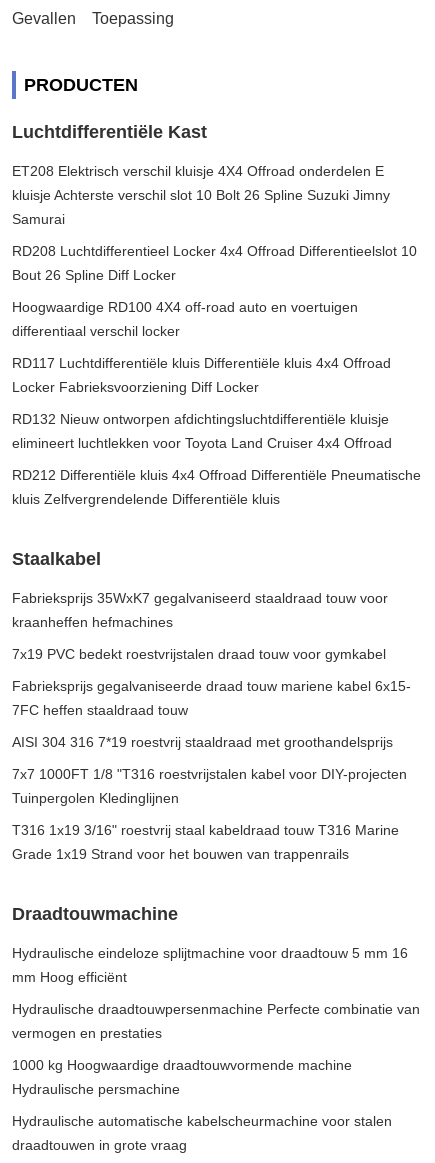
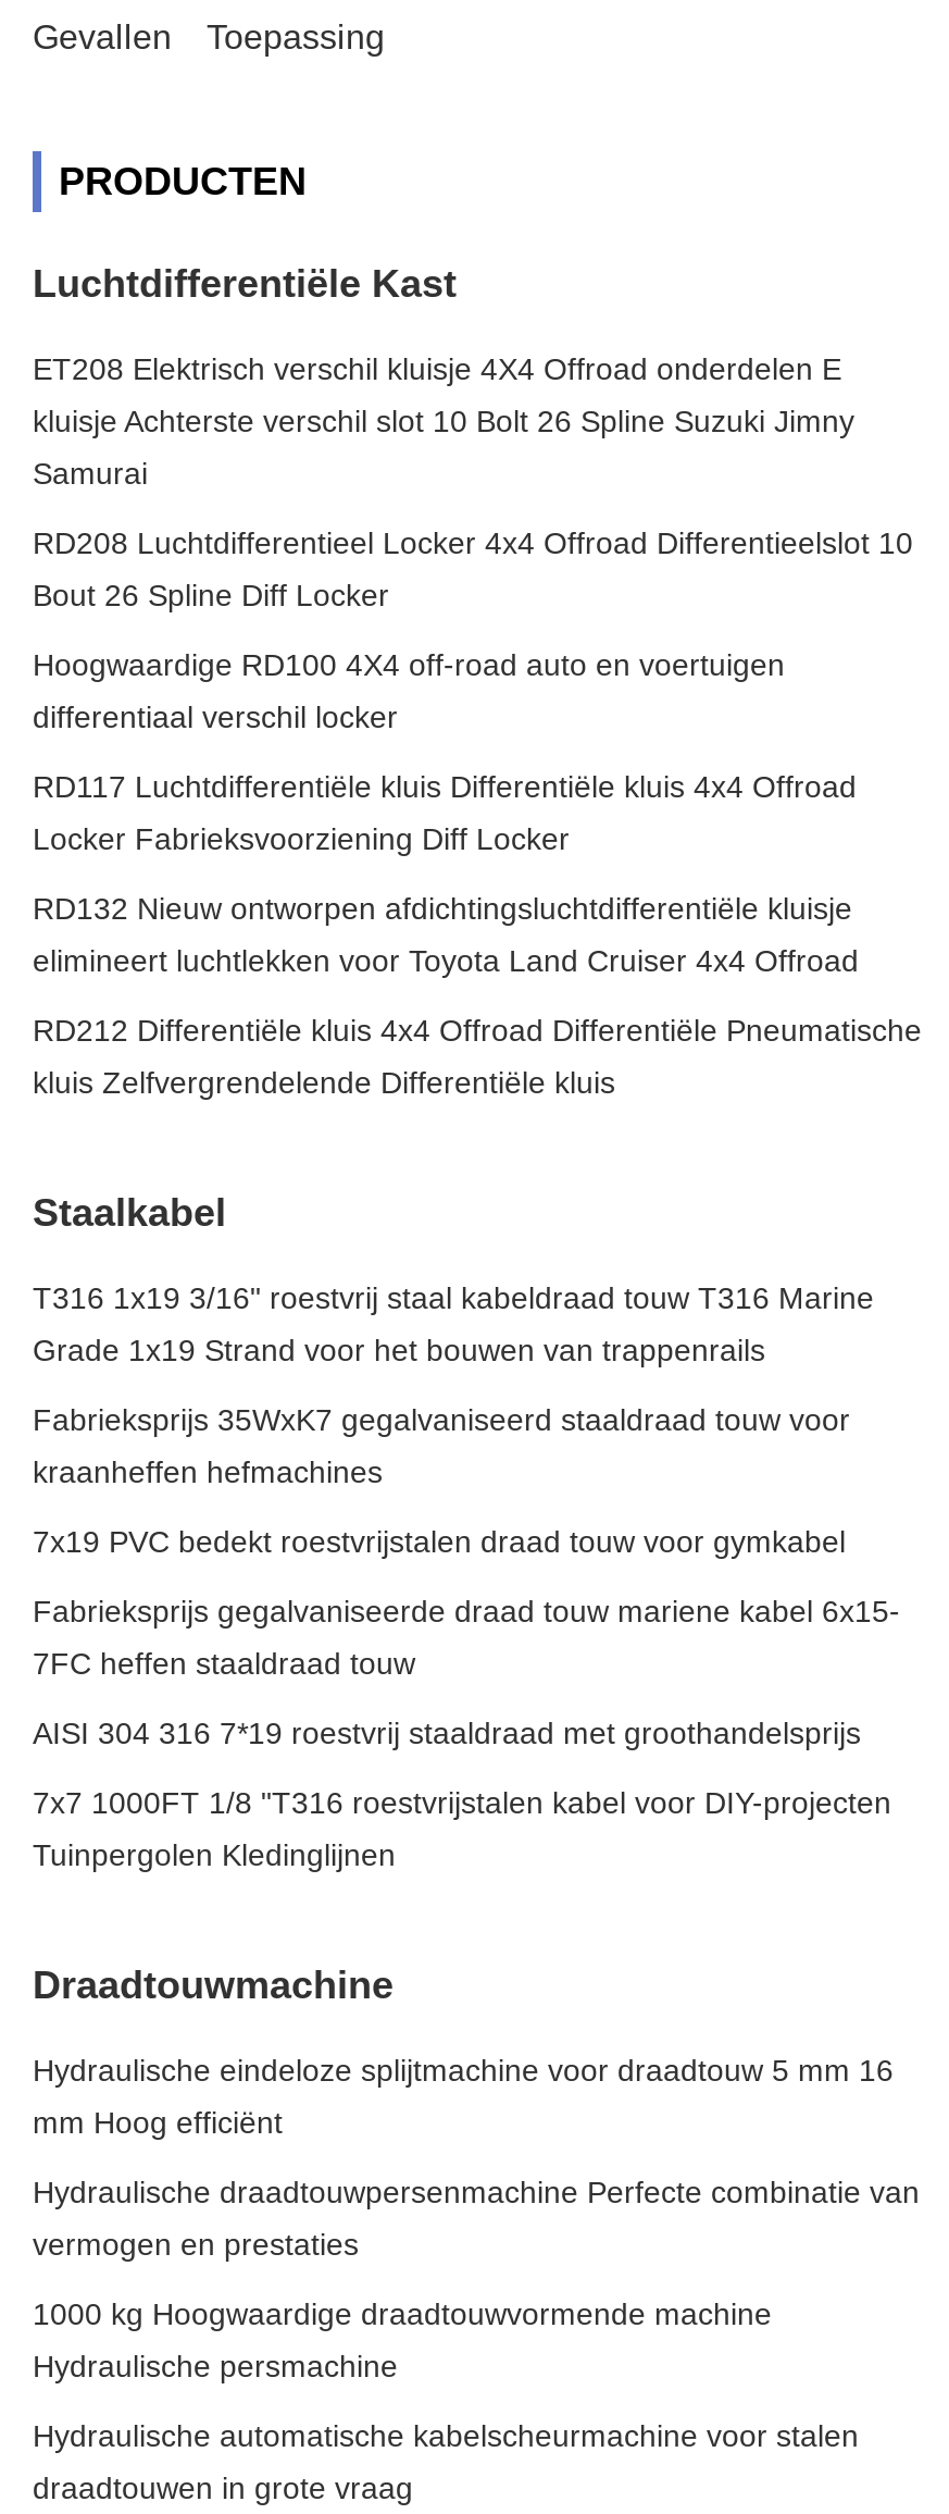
moved [12,590,411,806] -> [33,1402,900,1872]: Fabrieksprijs 35WxK7 gegalvaniseerd staaldraad touw voor | kraanheffen hefmachines | 7x19 PVC bedekt roestvrijstalen draad touw voor gymkabel | Fabrieksprijs gegalvaniseerde draad touw mariene kabel 6x15- | 7FC heffen staaldraad touw | AISI 304 316 7*19 roestvrij staaldraad met groothandelsprijs | 7x7 1000FT 1/8 "T316 roestvrijstalen kabel voor DIY-projecten | Tuinpergolen Kledinglijnen
moved [12,822,399,862] -> [33,1280,874,1367]: T316 1x19 3/16" roestvrij staal kabeldraad touw T316 Marine | Grade 1x19 Strand voor het bouwen van trappenrails

